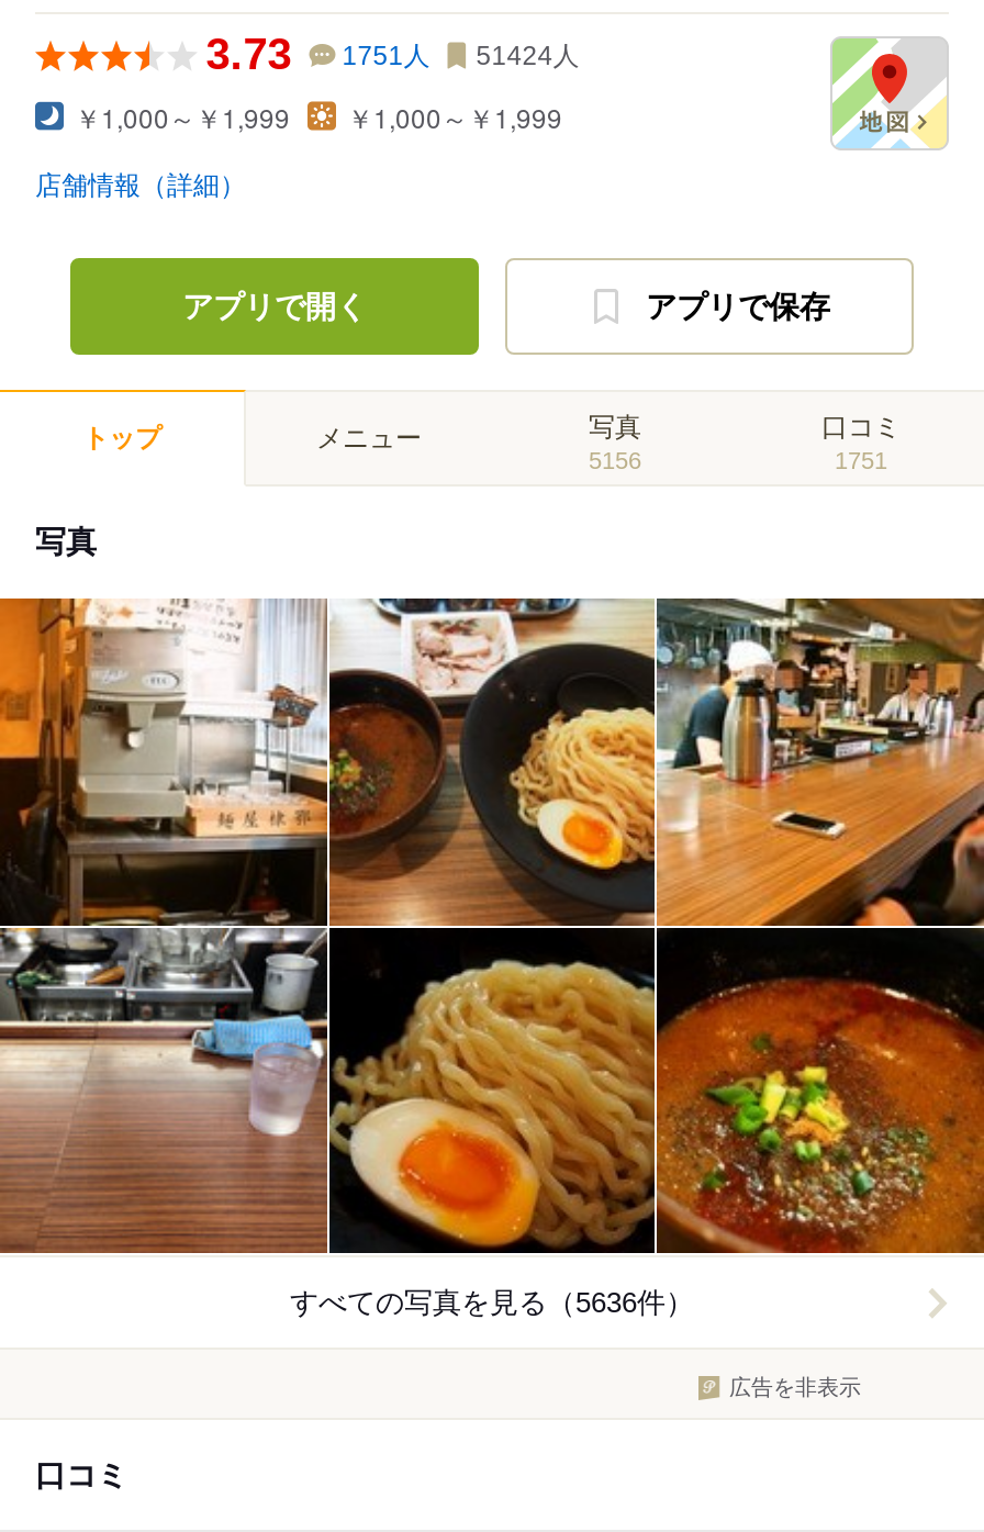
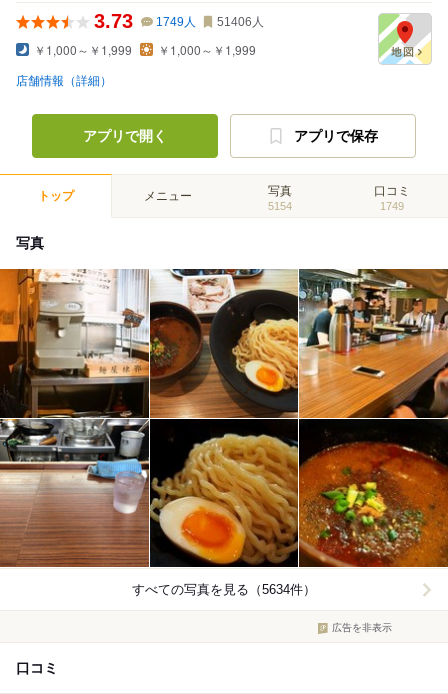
[342,41,430,71] 1751人 -> [156,15,196,29] 1749人
[476,41,579,71] 51424人 -> [217,15,264,29] 51406人
[589,447,641,473] 5156 -> [268,200,292,212] 5154
[835,447,887,473] 1751 -> [380,200,404,212] 1749
[290,1287,694,1320] すべての写真を見る（5636件） -> [132,582,316,597] すべての写真を見る（5634件）

